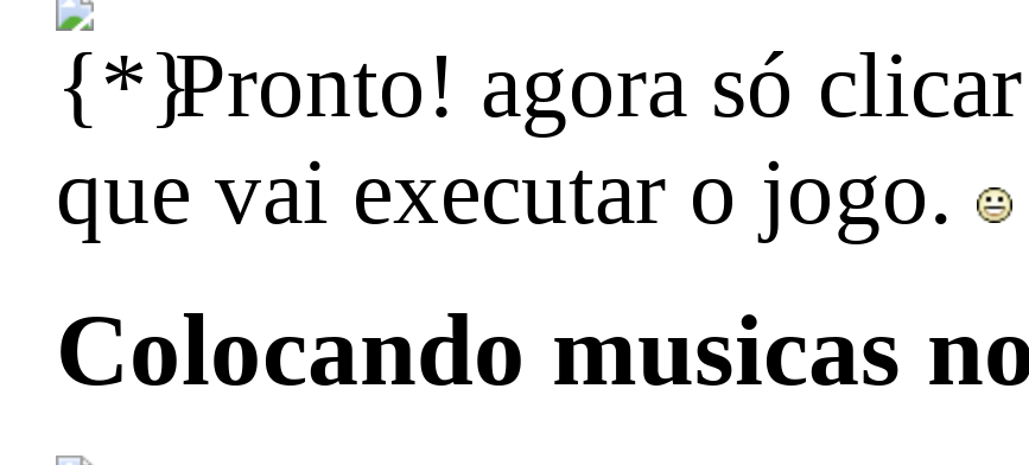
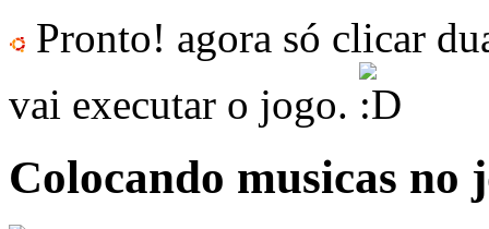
[56,141,977,243] que vai executar o jogo. -> [9,80,359,127] vai executar o jogo.

